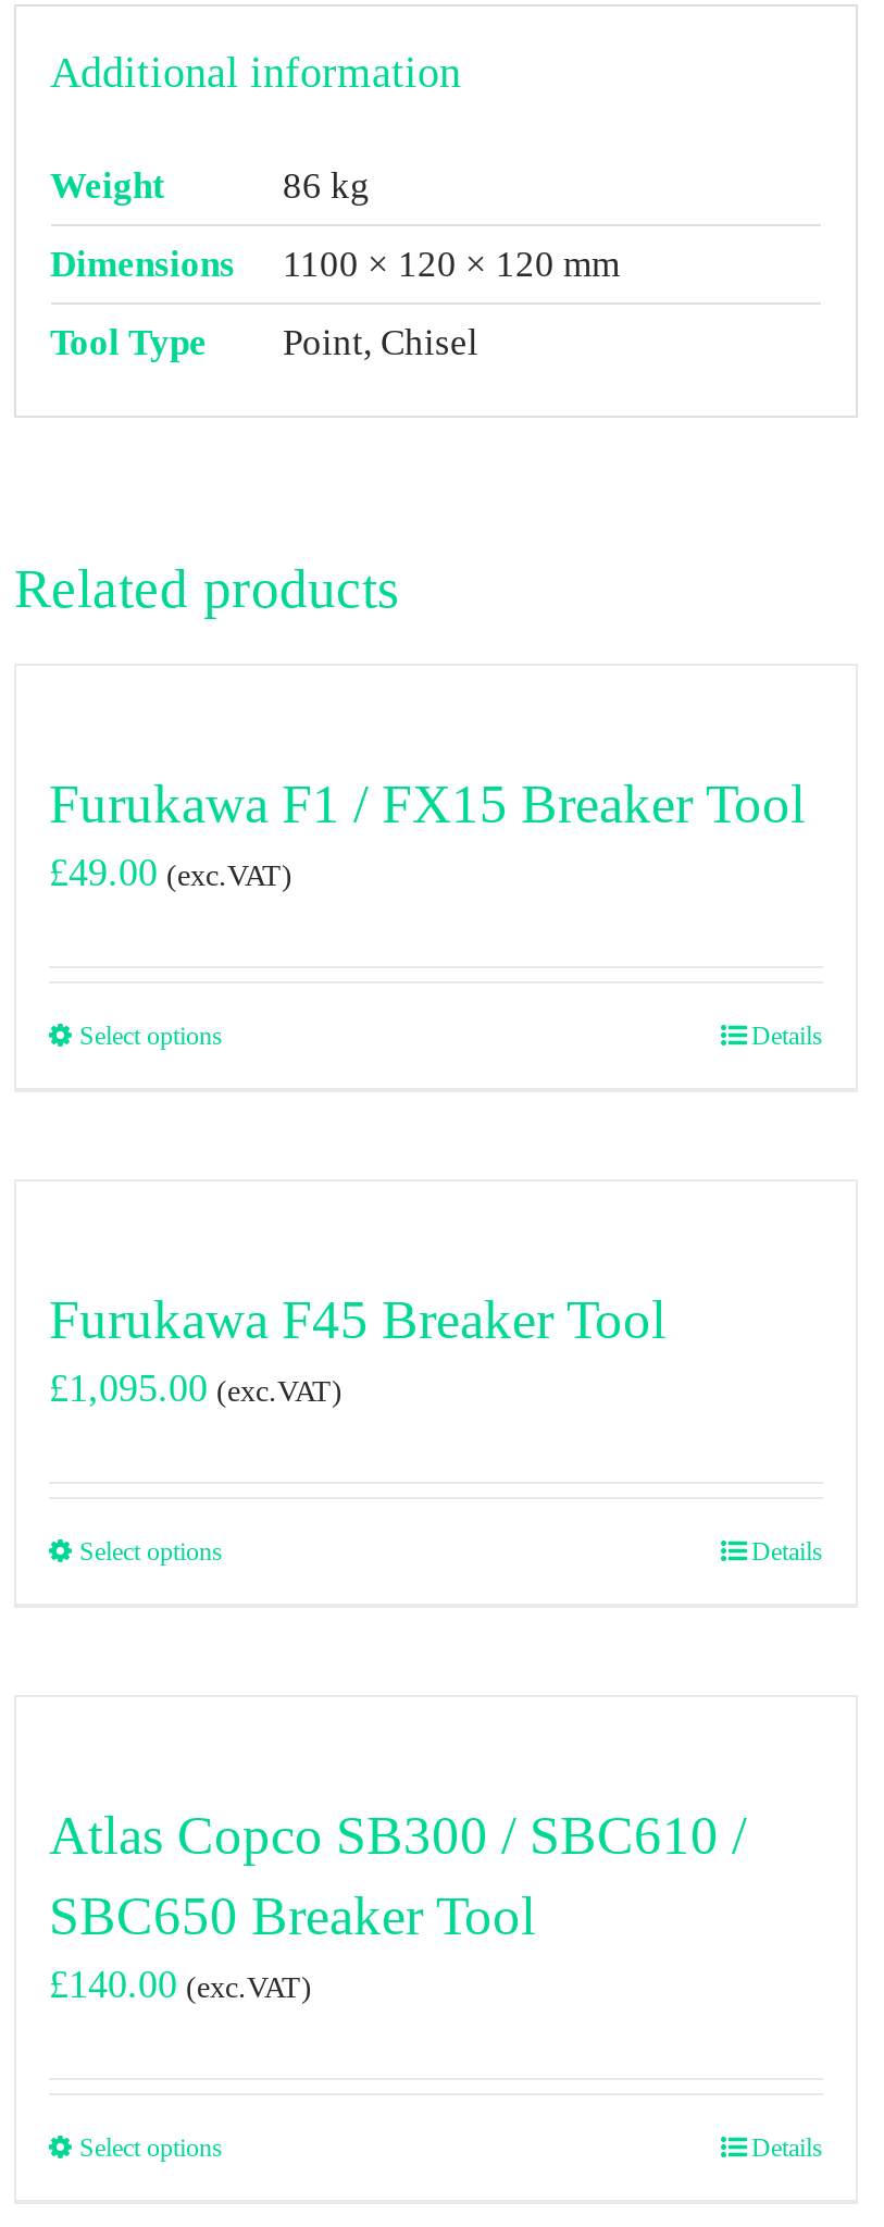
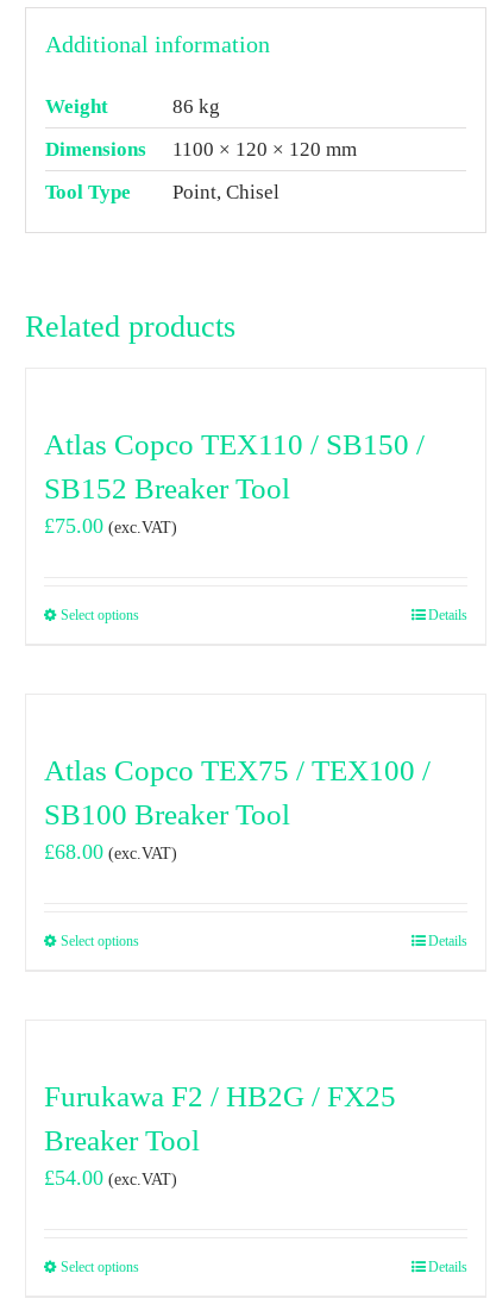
[49,775,806,894] Furukawa F1 / FX15 Breaker Tool | £49.00 (exc.VAT) -> [44,428,425,538] Atlas Copco TEX110 / SB150 / | SB152 Breaker Tool | £75.00 (exc.VAT)
[49,1291,667,1410] Furukawa F45 Breaker Tool | £1,095.00 (exc.VAT) -> [44,754,431,864] Atlas Copco TEX75 / TEX100 / | SB100 Breaker Tool | £68.00 (exc.VAT)
[49,1806,747,2006] Atlas Copco SB300 / SBC610 / | SBC650 Breaker Tool | £140.00 (exc.VAT) -> [44,1080,396,1190] Furukawa F2 / HB2G / FX25 | Breaker Tool | £54.00 (exc.VAT)

